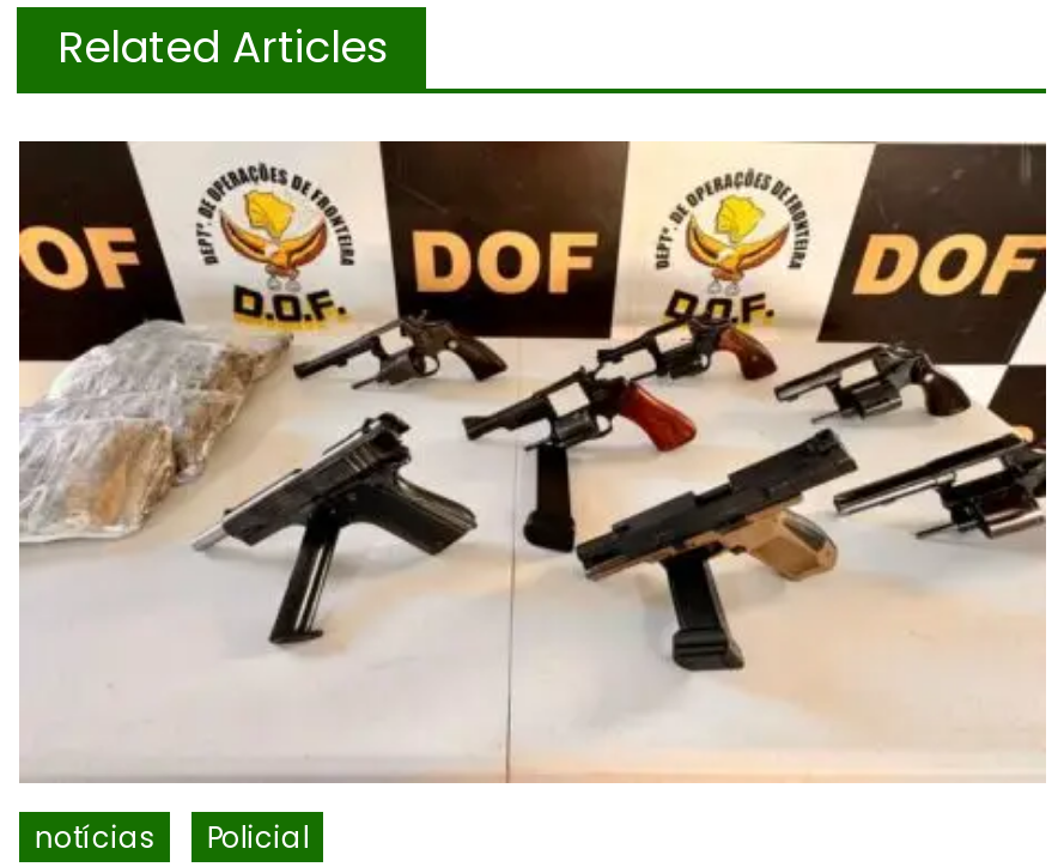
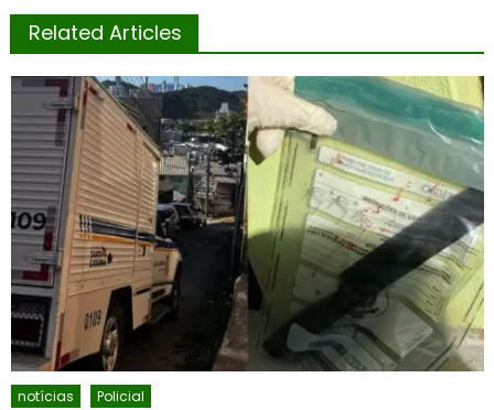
[17,139,1048,783] [image] -> [10,75,485,373] [image]

